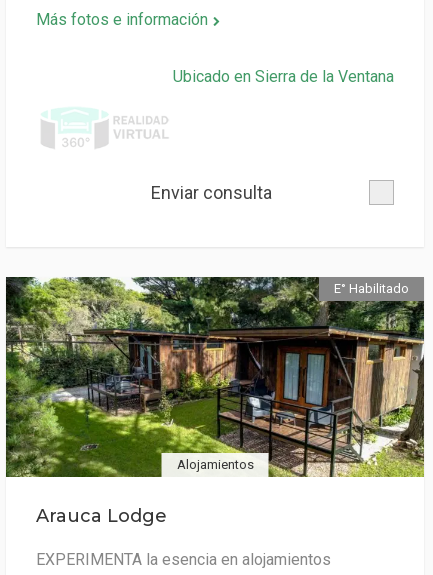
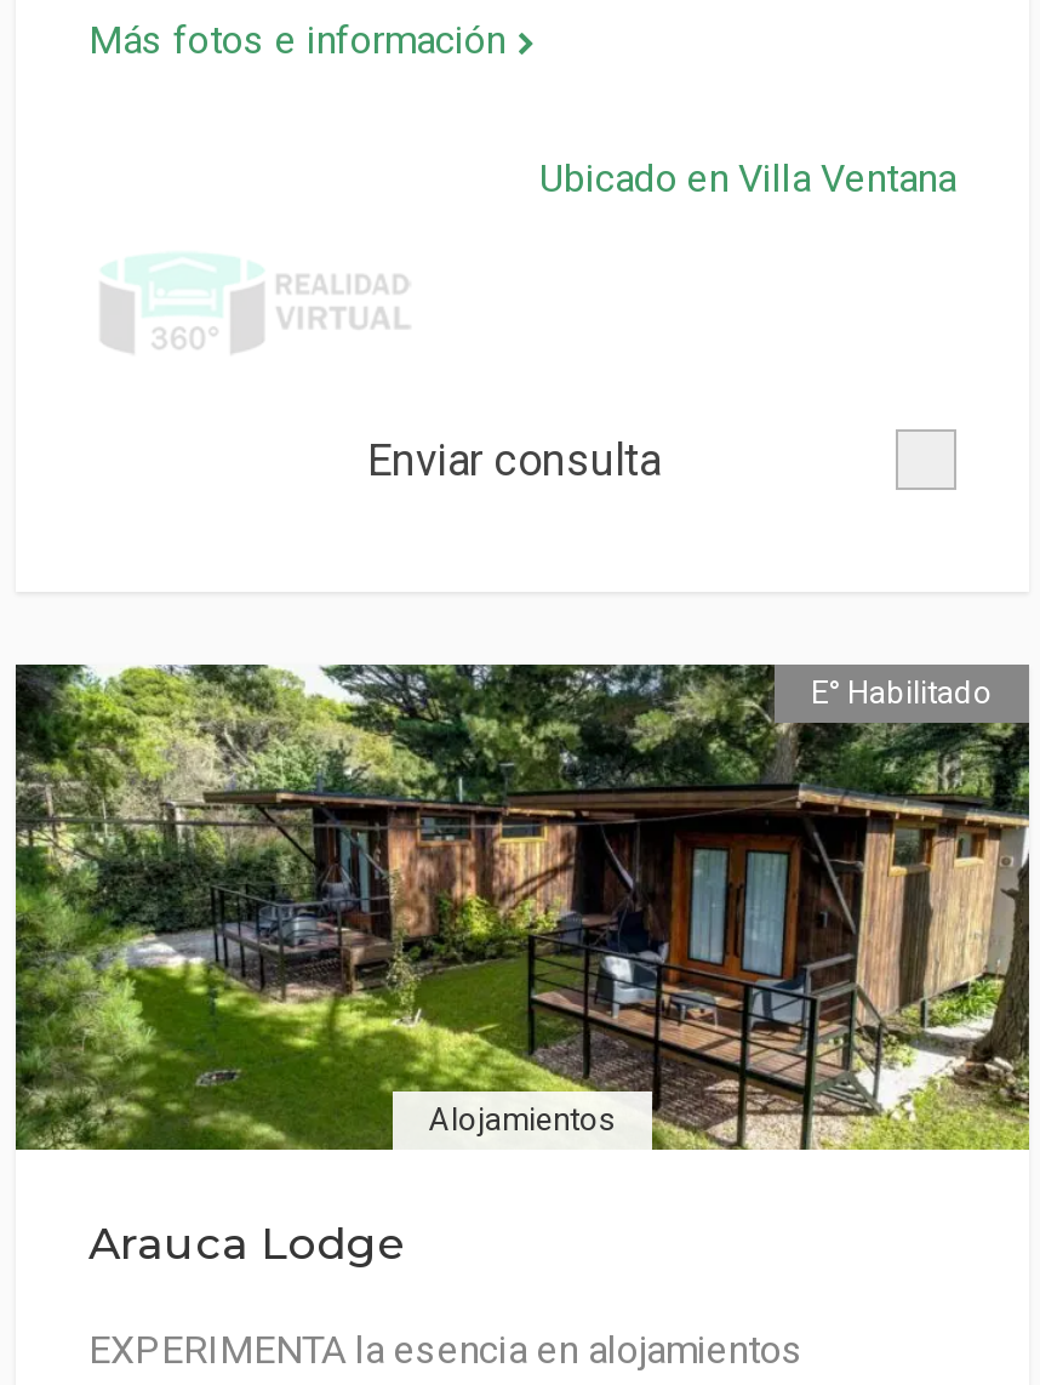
[173,67,394,86] Ubicado en Sierra de la Ventana -> [539,155,956,201] Ubicado en Villa Ventana

